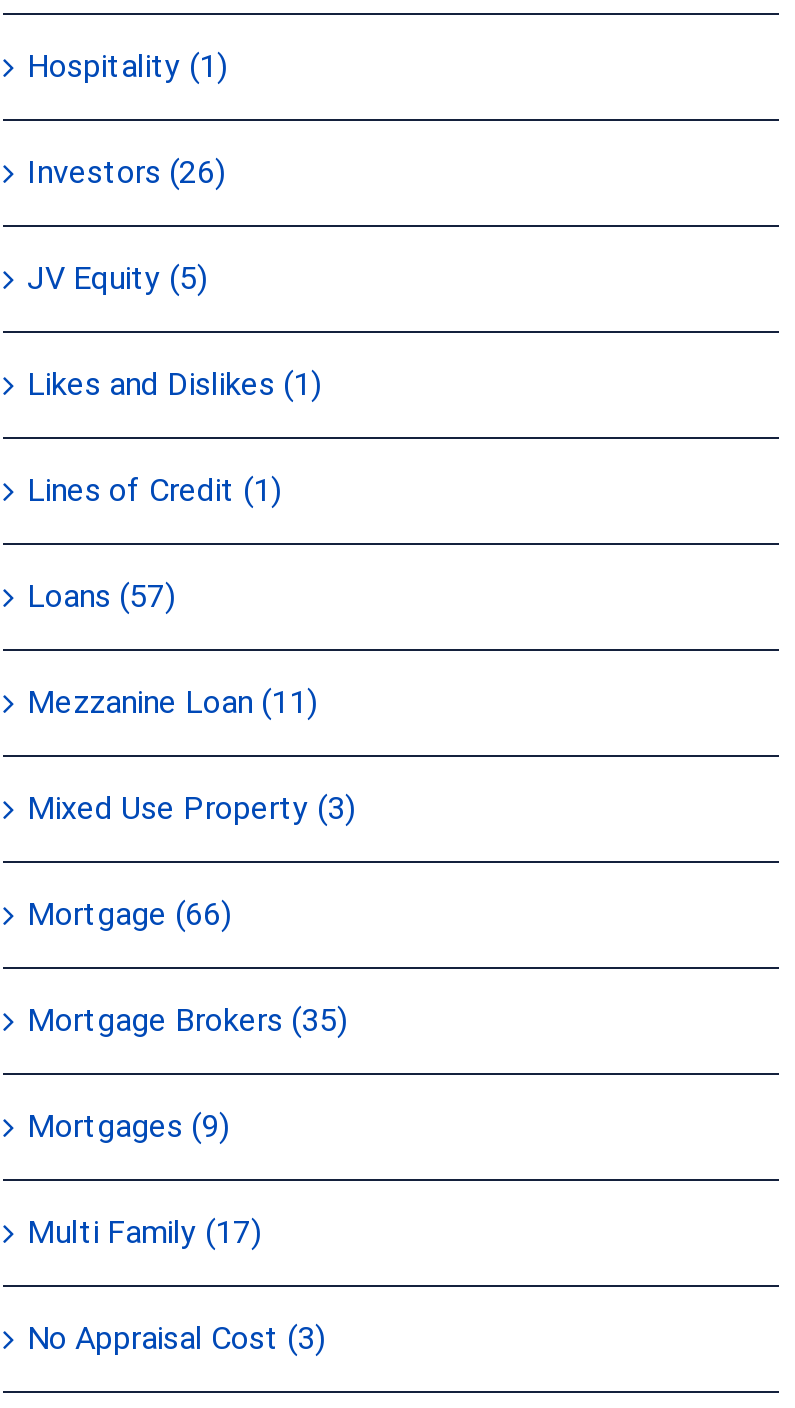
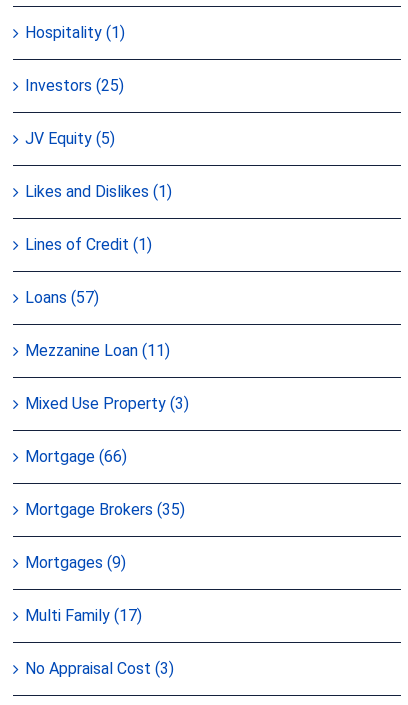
[27,153,225,191] Investors (26) -> [25,76,124,95] Investors (25)

